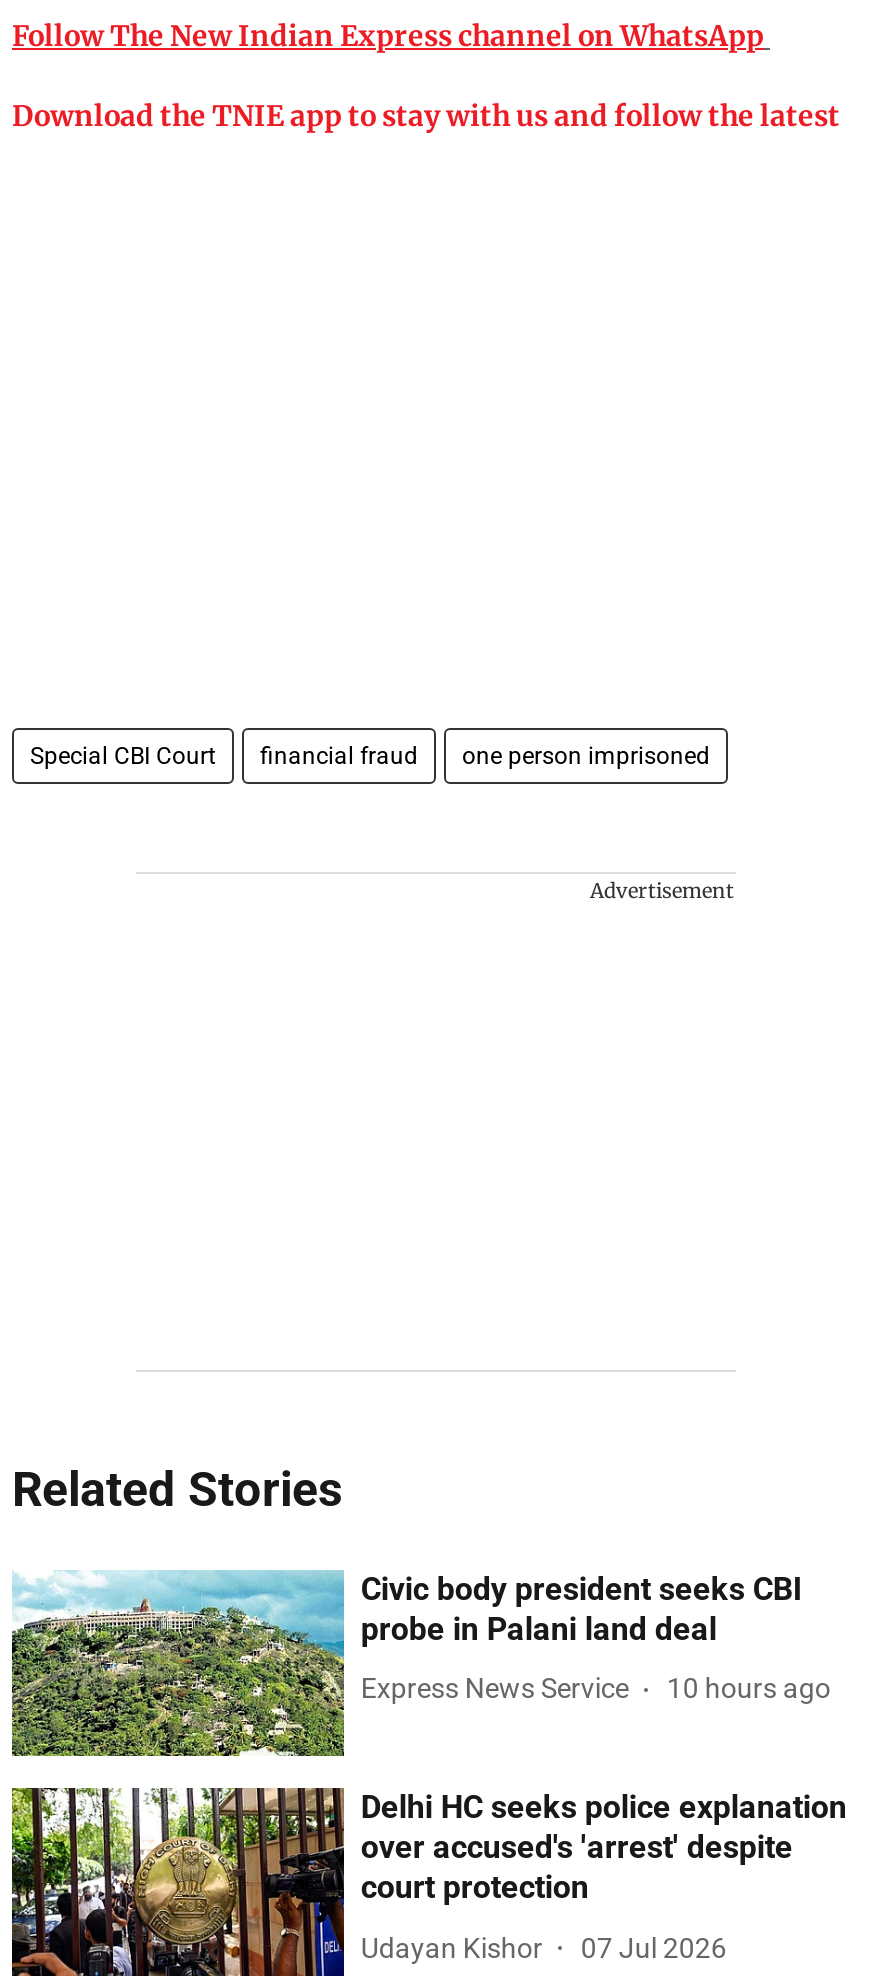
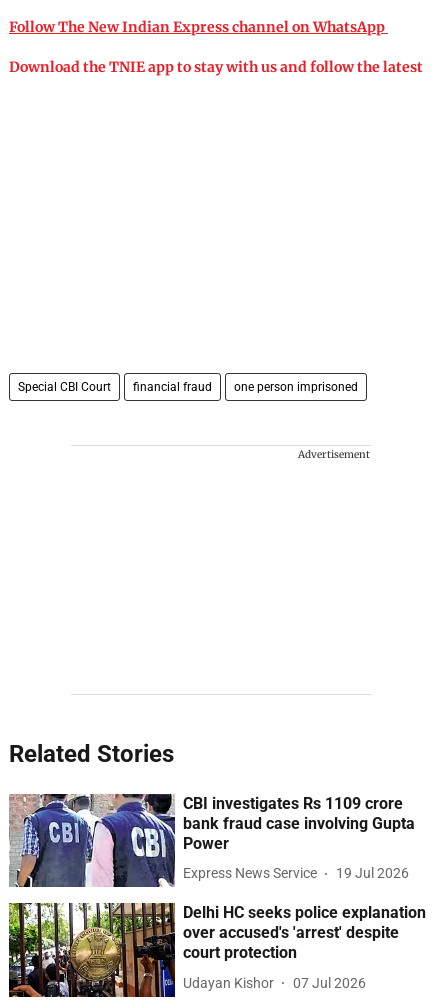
[12,1569,803,1758] [image] | Civic body president seeks CBI | probe in Palani land deal -> [9,793,415,888] [image] | CBI investigates Rs 1109 crore | bank fraud case involving Gupta | Power
[361,1672,831,1704] Express News Service 10 hours ago -> [183,865,409,881] Express News Service 19 Jul 2026
moved [361,1672,629,1704] -> [183,865,317,881]: Express News Service

